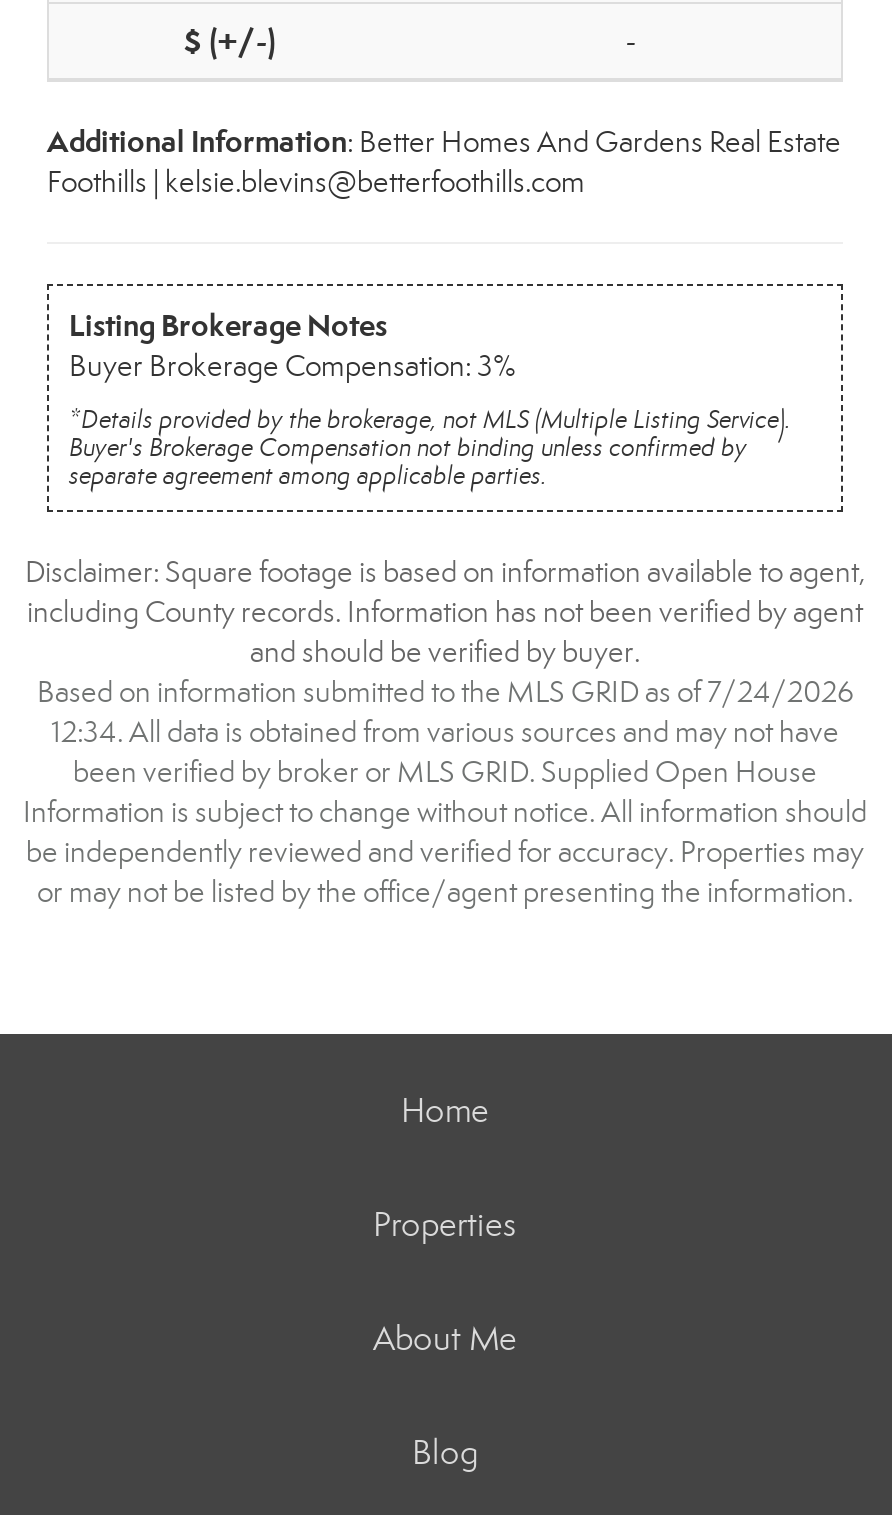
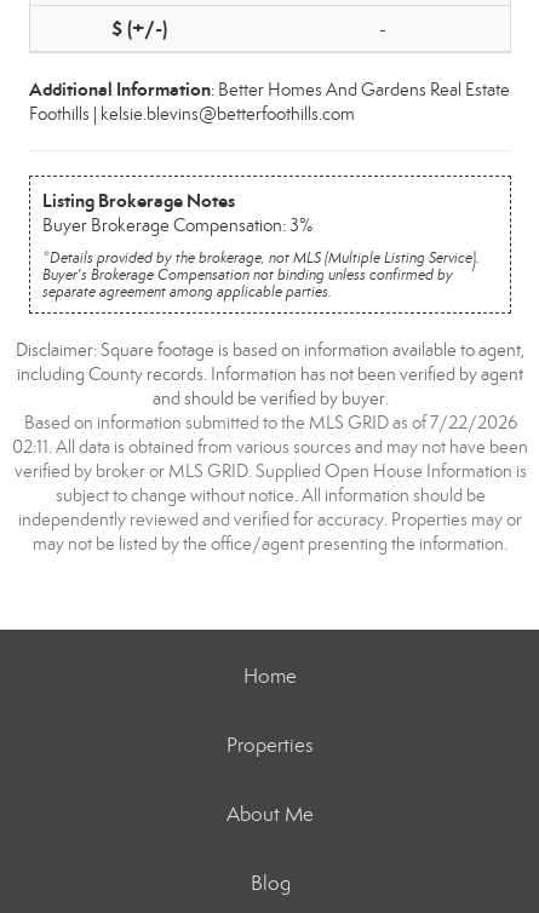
[23,674,867,910] Based on information submitted to the MLS GRID as of 7/24/2026 | 12:34. All data is obtained from various sources and may not have | been verified by broker or MLS GRID. Supplied Open House | Information is subject to change without notice. All information should | be independently reviewed and verified for accuracy. Properties may | or may not be listed by the office/agent presenting the information. -> [12,412,528,555] Based on information submitted to the MLS GRID as of 7/22/2026 | 02:11. All data is obtained from various sources and may not have been | verified by broker or MLS GRID. Supplied Open House Information is | subject to change without notice. All information should be | independently reviewed and verified for accuracy. Properties may or | may not be listed by the office/agent presenting the information.

